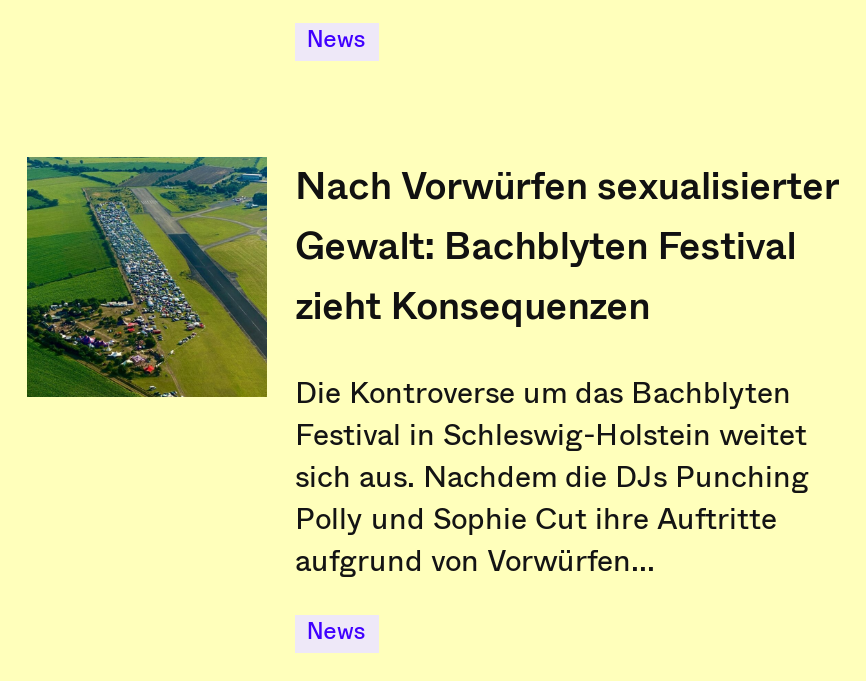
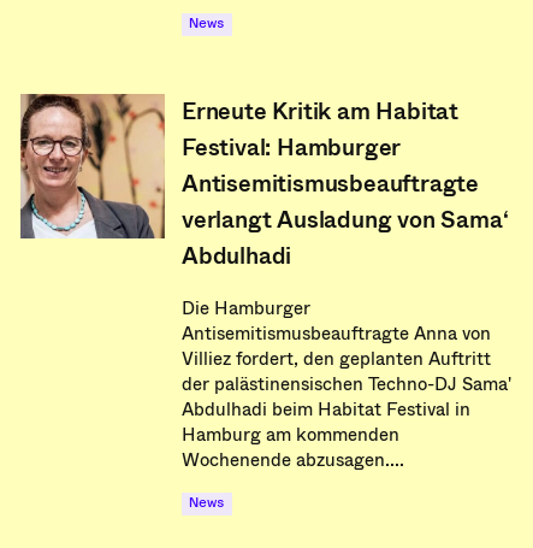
[25,155,839,399] [image] | Nach Vorwürfen sexualisierter | Gewalt: Bachblyten Festival | zieht Konsequenzen -> [19,93,508,272] [image] | Erneute Kritik am Habitat | Festival: Hamburger | Antisemitismusbeauftragte | verlangt Ausladung von Sama‘ | Abdulhadi
[295,370,809,582] Die Kontroverse um das Bachblyten | Festival in Schleswig-Holstein weitet | sich aus. Nachdem die DJs Punching | Polly und Sophie Cut ihre Auftritte | aufgrund von Vorwürfen... -> [182,294,511,473] Die Hamburger | Antisemitismusbeauftragte Anna von | Villiez fordert, den geplanten Auftritt | der palästinensischen Techno-DJ Sama' | Abdulhadi beim Habitat Festival in | Hamburg am kommenden | Wochenende abzusagen....

